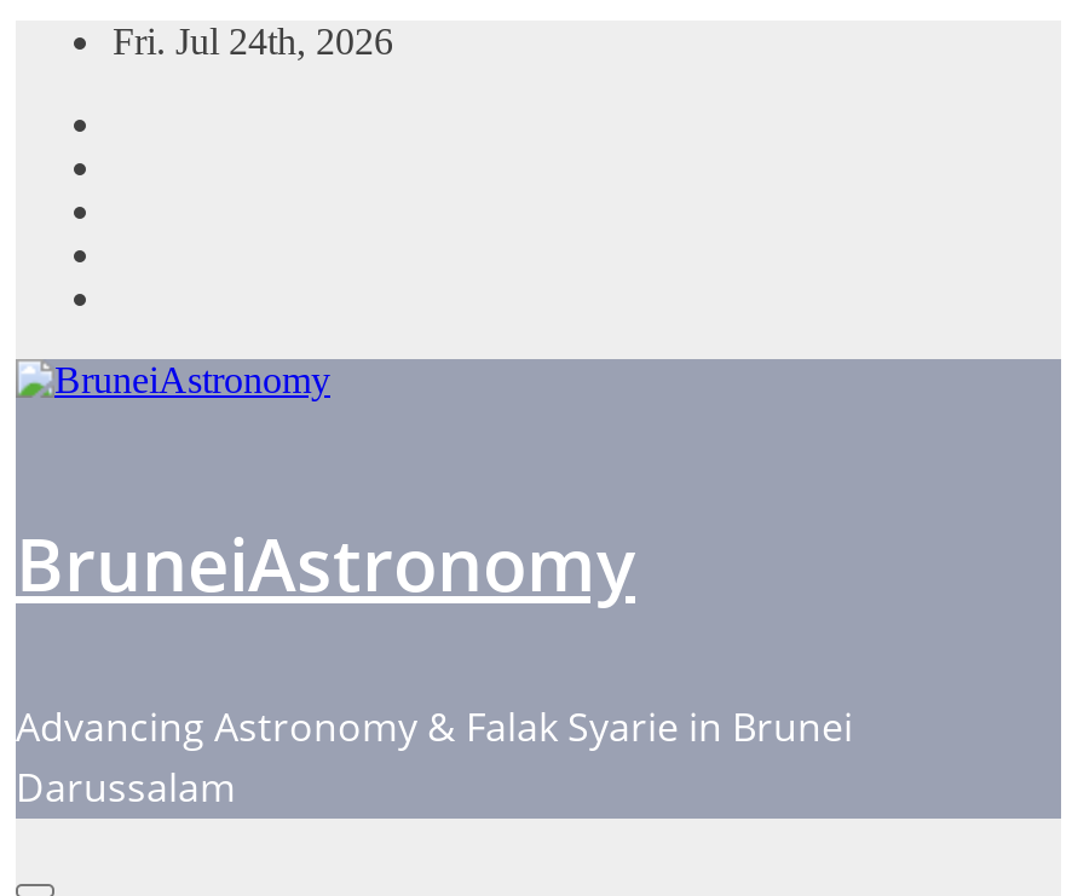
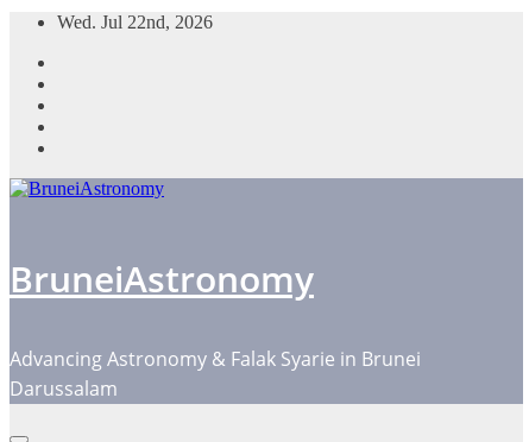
[113,20,393,61] Fri. Jul 24th, 2026 -> [57,12,213,32] Wed. Jul 22nd, 2026

